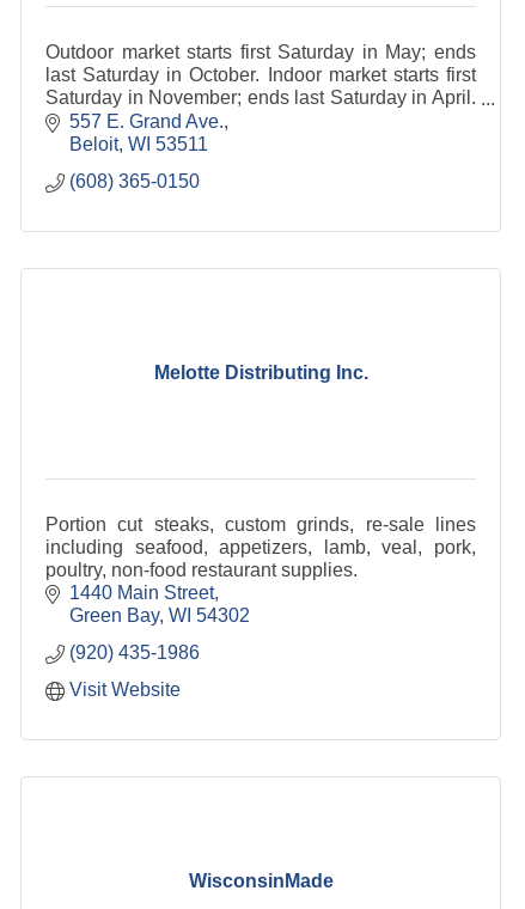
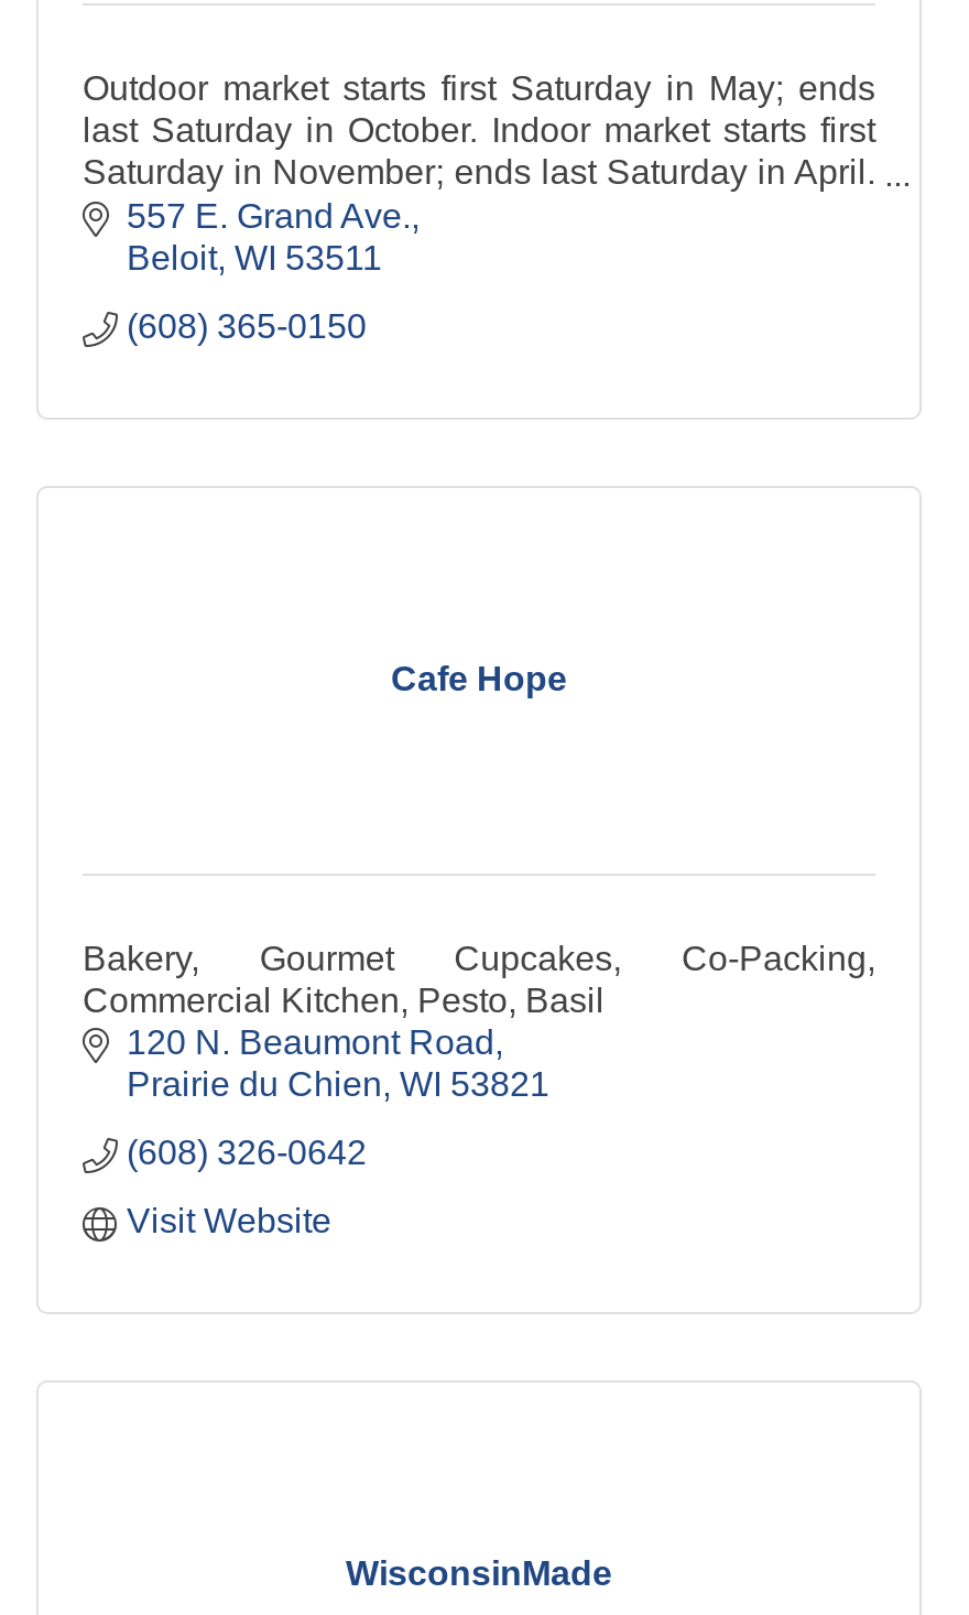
[154,363,368,383] Melotte Distributing Inc. -> [391,660,567,698] Cafe Hope
[45,514,476,625] Portion cut steaks, custom grinds, re-sale lines | including seafood, appetizers, lamb, veal, pork, | poultry, non-food restaurant supplies. | 1440 Main Street | Green Bay WI 54302 -> [83,939,875,1102] Bakery, Gourmet Cupcakes, Co-Packing, | Commercial Kitchen, Pesto, Basil | 120 N. Beaumont Road | Prairie du Chien WI 53821
[69,642,200,662] (920) 435-1986 -> [127,1133,367,1170] (608) 326-0642

